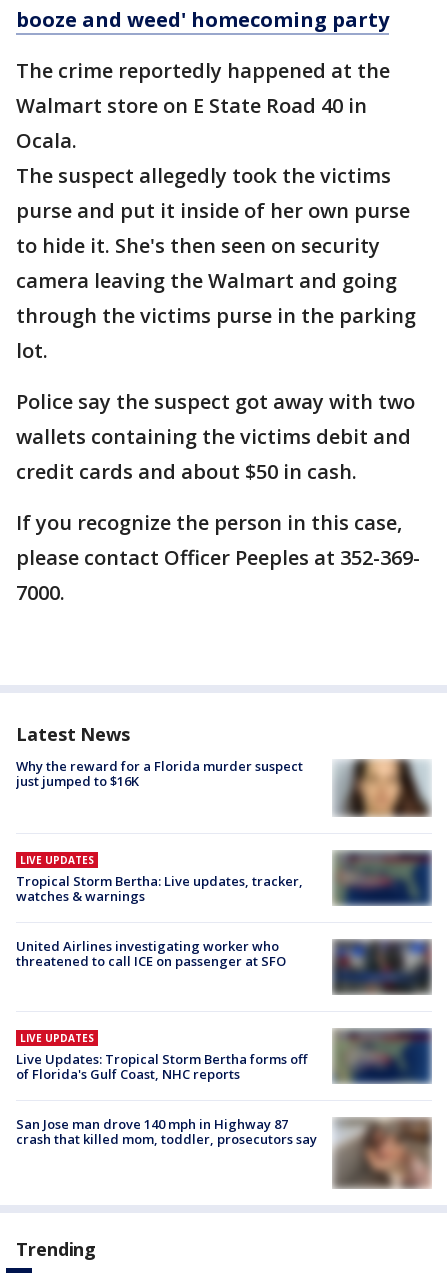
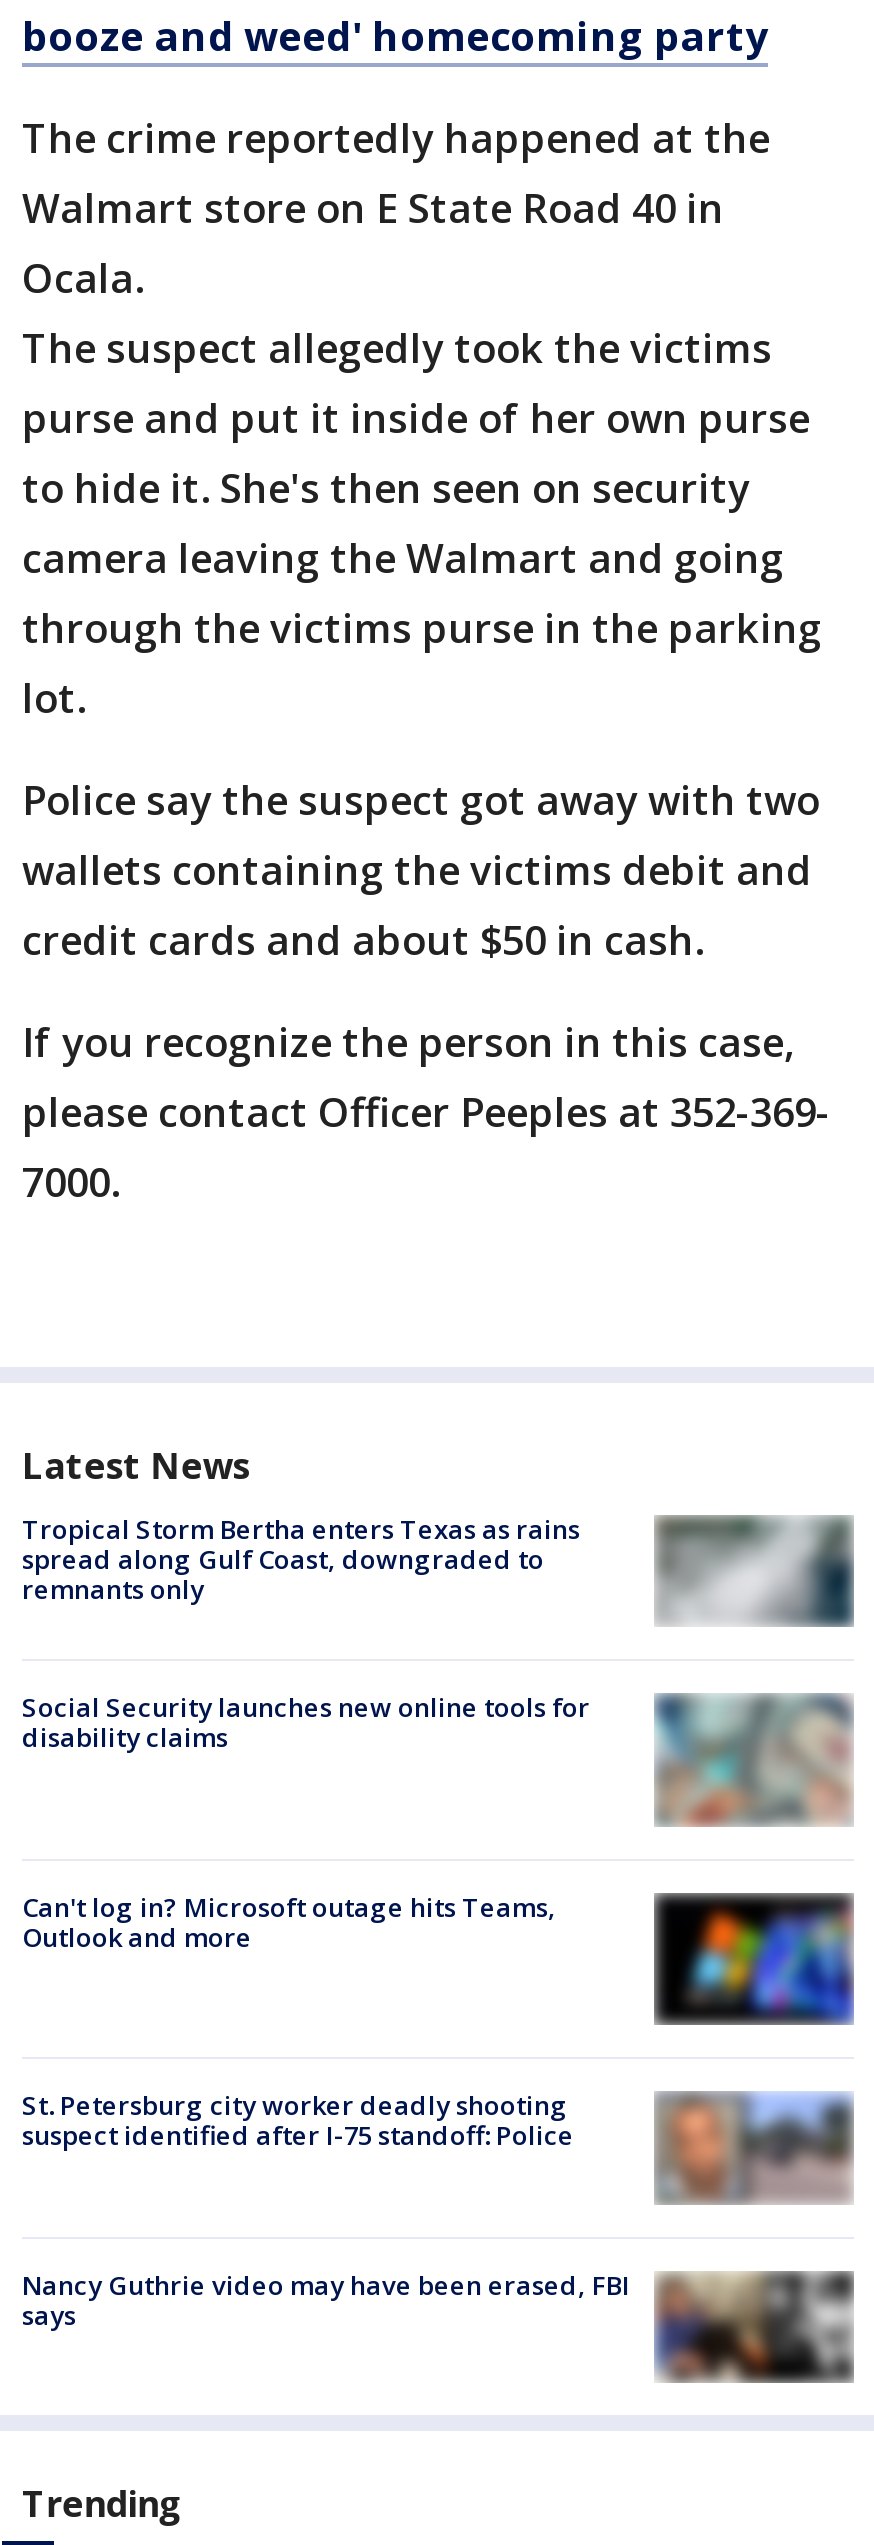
[16,757,431,818] [image] | Why the reward for a Florida murder suspect | just jumped to $16K -> [22,1511,854,1631] [image] | Tropical Storm Bertha enters Texas as rains | spread along Gulf Coast, downgraded to | remnants only
[16,848,432,911] [image] | LIVE UPDATES | Tropical Storm Bertha: Live updates, tracker, | watches & warnings -> [22,1690,854,1829] [image] | Social Security launches new online tools for | disability claims
[16,937,286,970] United Airlines investigating worker who | threatened to call ICE on passenger at SFO -> [22,1888,556,1954] Can't log in? Microsoft outage hits Teams, | Outlook and more
[332,938,432,1010] [image] -> [652,1883,856,2027] [image]
[16,1027,433,1100] [image] | LIVE UPDATES | Live Updates: Tropical Storm Bertha forms off | of Florida's Gulf Coast, NHC reports -> [22,2061,854,2205] [image] | St. Petersburg city worker deadly shooting | suspect identified after I-75 standoff: Police
[16,1115,433,1189] [image] | San Jose man drove 140 mph in Highway 87 | crash that killed mom, toddler, prosecutors say -> [22,2239,854,2383] [image] | Nancy Guthrie video may have been erased, FBI | says

